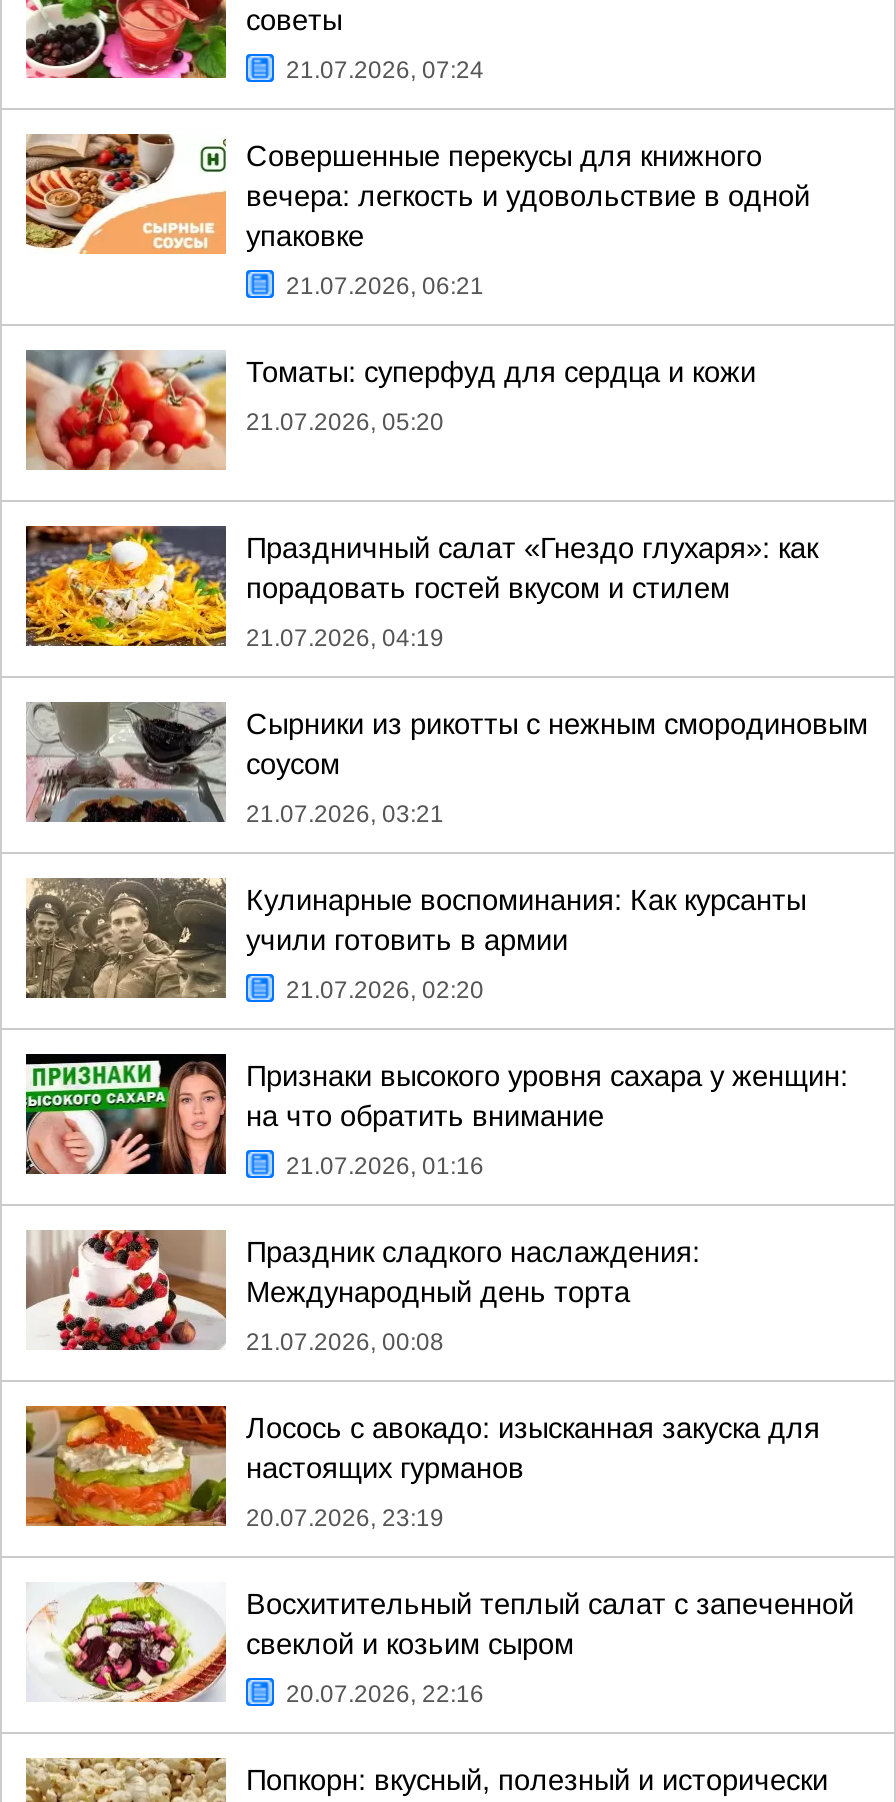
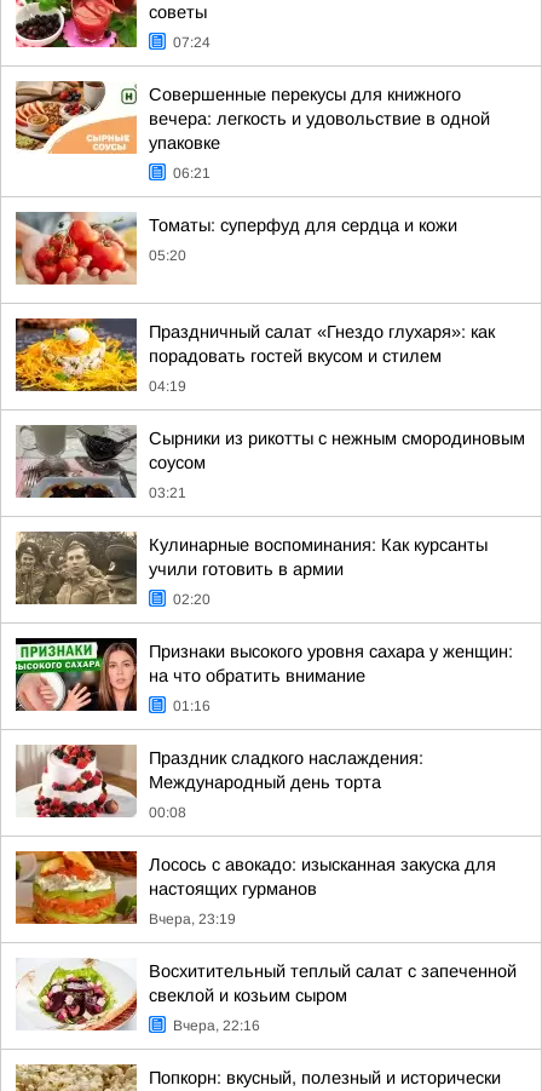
[286,56,484,84] 21.07.2026, 07:24 -> [173,34,211,51] 07:24
[286,272,484,300] 21.07.2026, 06:21 -> [173,165,211,182] 06:21
[246,408,444,436] 21.07.2026, 05:20 -> [149,247,186,264] 05:20
[246,624,444,652] 21.07.2026, 04:19 -> [149,378,186,395] 04:19
[246,800,444,828] 21.07.2026, 03:21 -> [149,484,186,501] 03:21
[286,976,484,1004] 21.07.2026, 02:20 -> [173,591,211,608] 02:20
[286,1152,484,1180] 21.07.2026, 01:16 -> [173,697,211,714] 01:16
[246,1328,444,1356] 21.07.2026, 00:08 -> [149,804,186,821] 00:08
[246,1504,444,1532] 20.07.2026, 23:19 -> [149,911,236,928] Вчера, 23:19
[286,1680,484,1708] 20.07.2026, 22:16 -> [173,1017,260,1034] Вчера, 22:16

